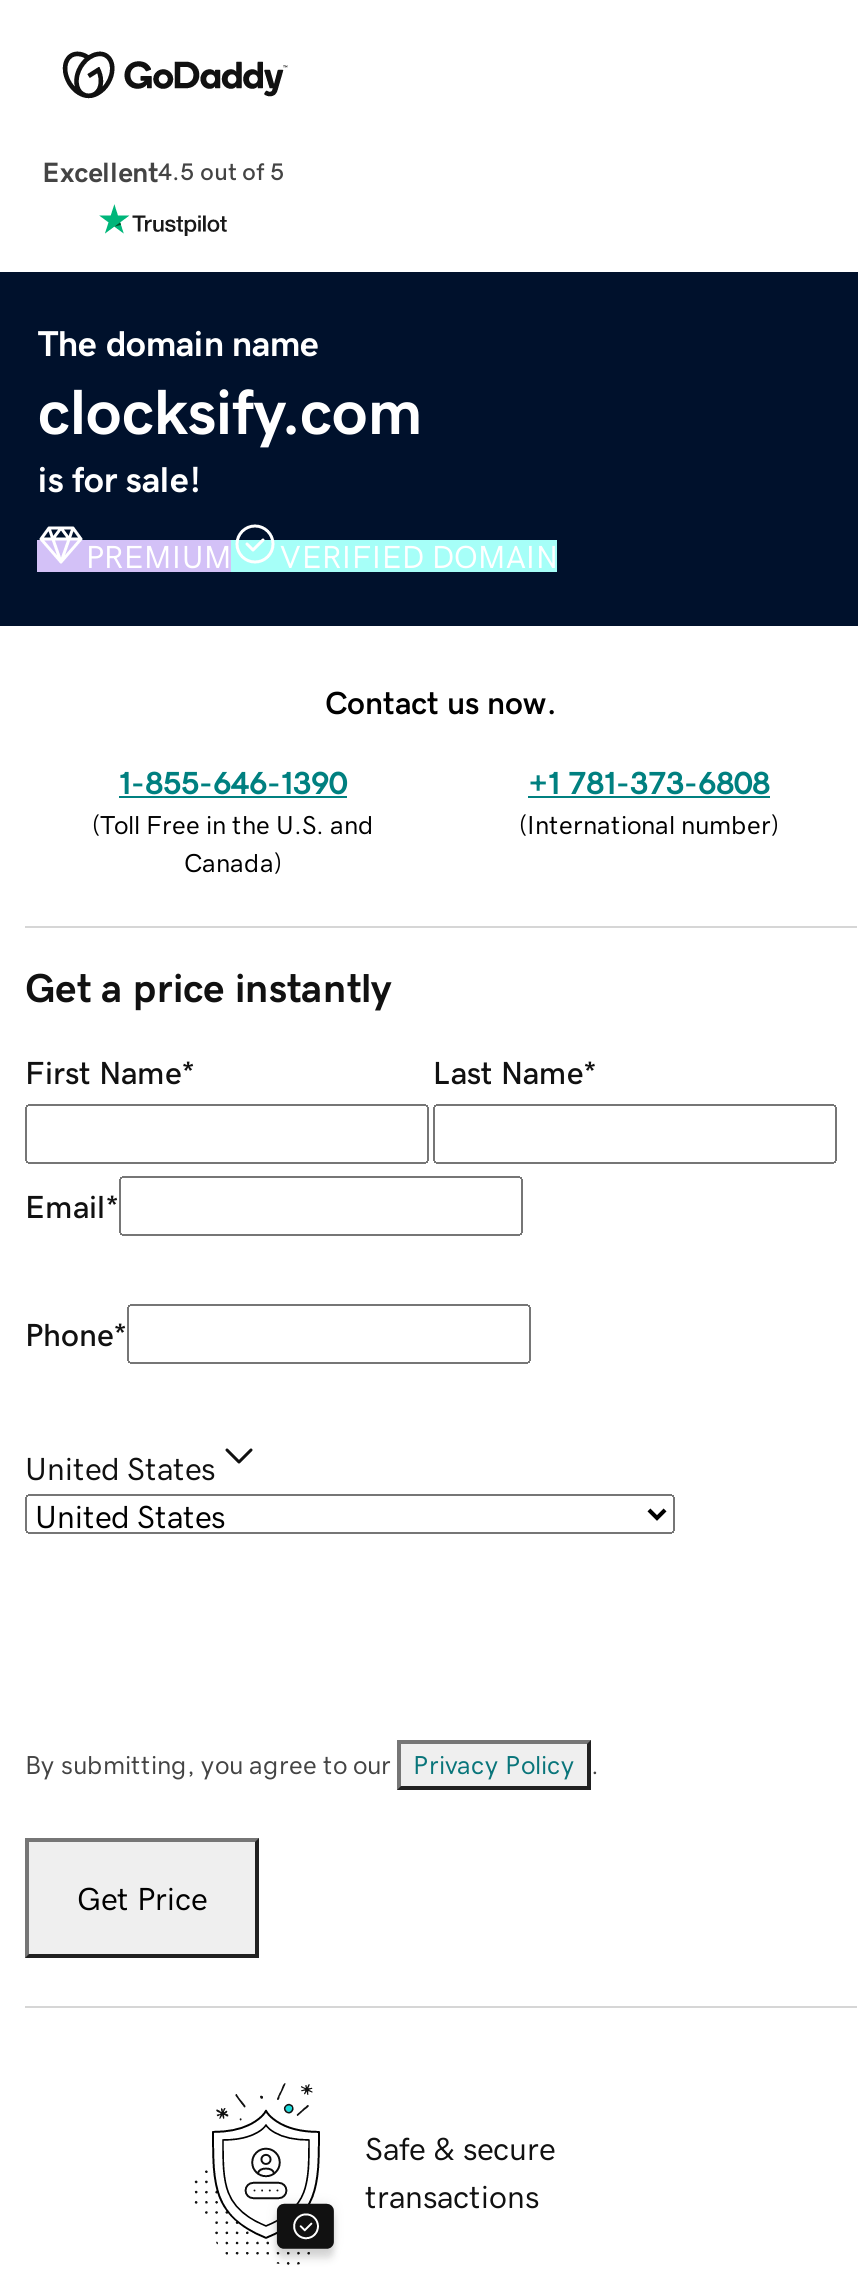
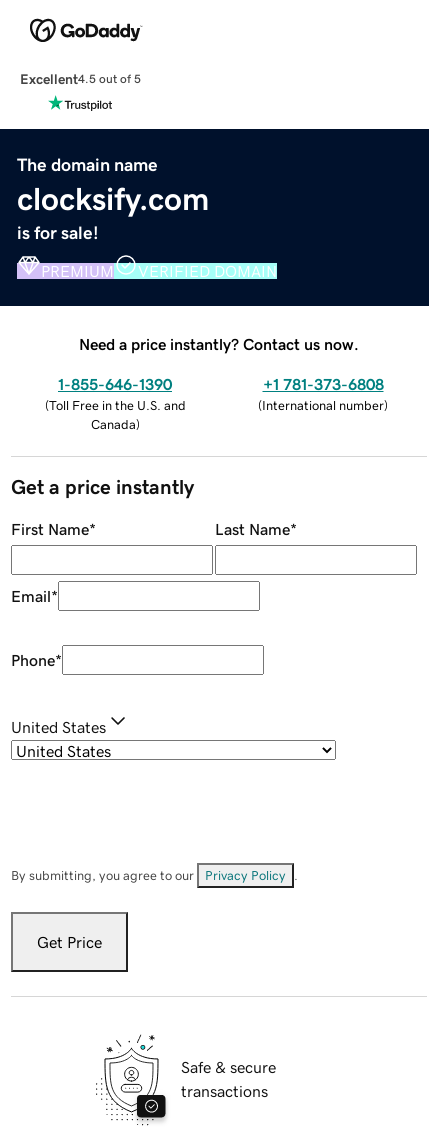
[325,685,557,717] Contact us now. -> [79,336,359,352] Need a price instantly? Contact us now.

